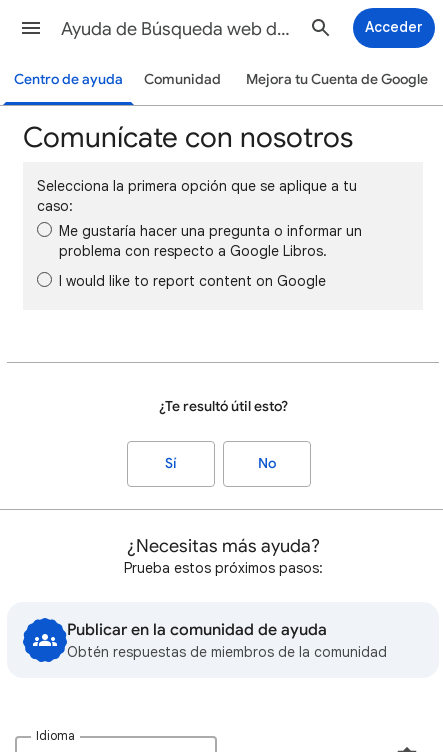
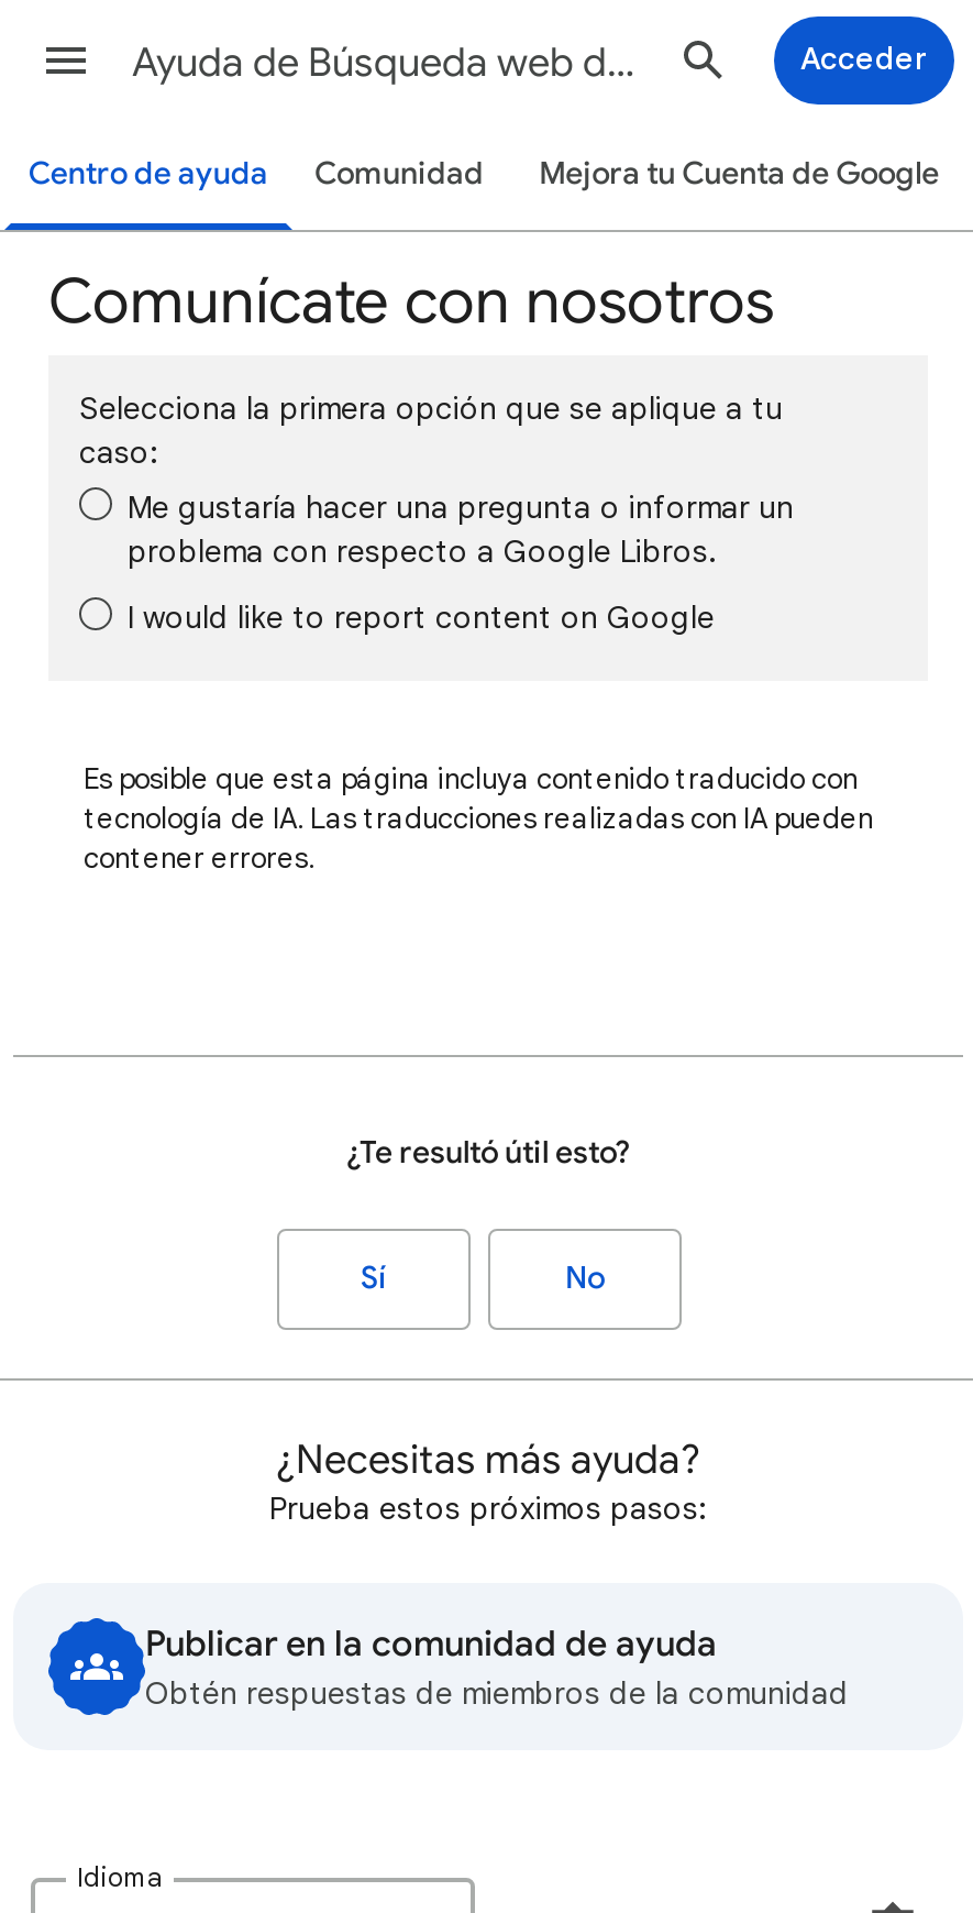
none -> [84,760,873,877] Es posible que esta página incluya contenido traducido con | tecnología de IA. Las traducciones realizadas con IA pueden | contener errores.

